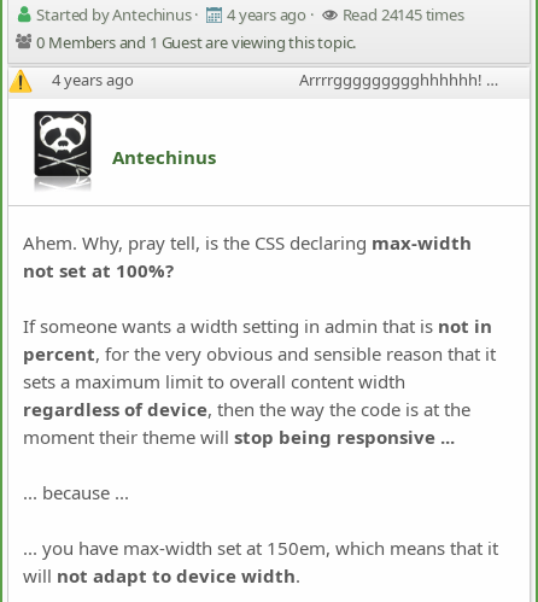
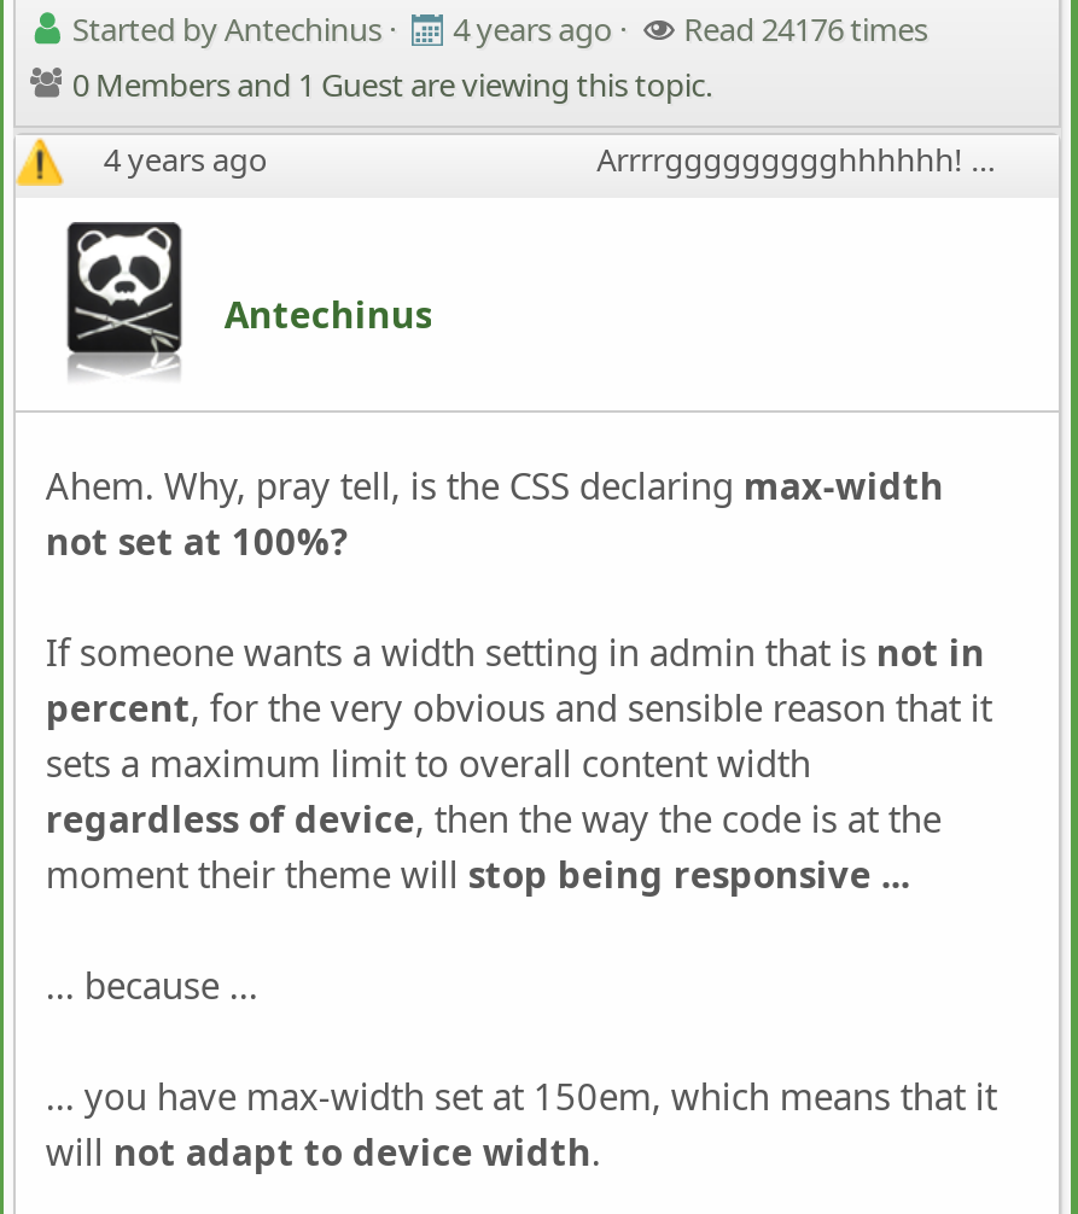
[37,4,464,25] Started by Antechinus · 4 years ago · Read 24145 times -> [72,7,928,51] Started by Antechinus · 4 years ago · Read 24176 times

